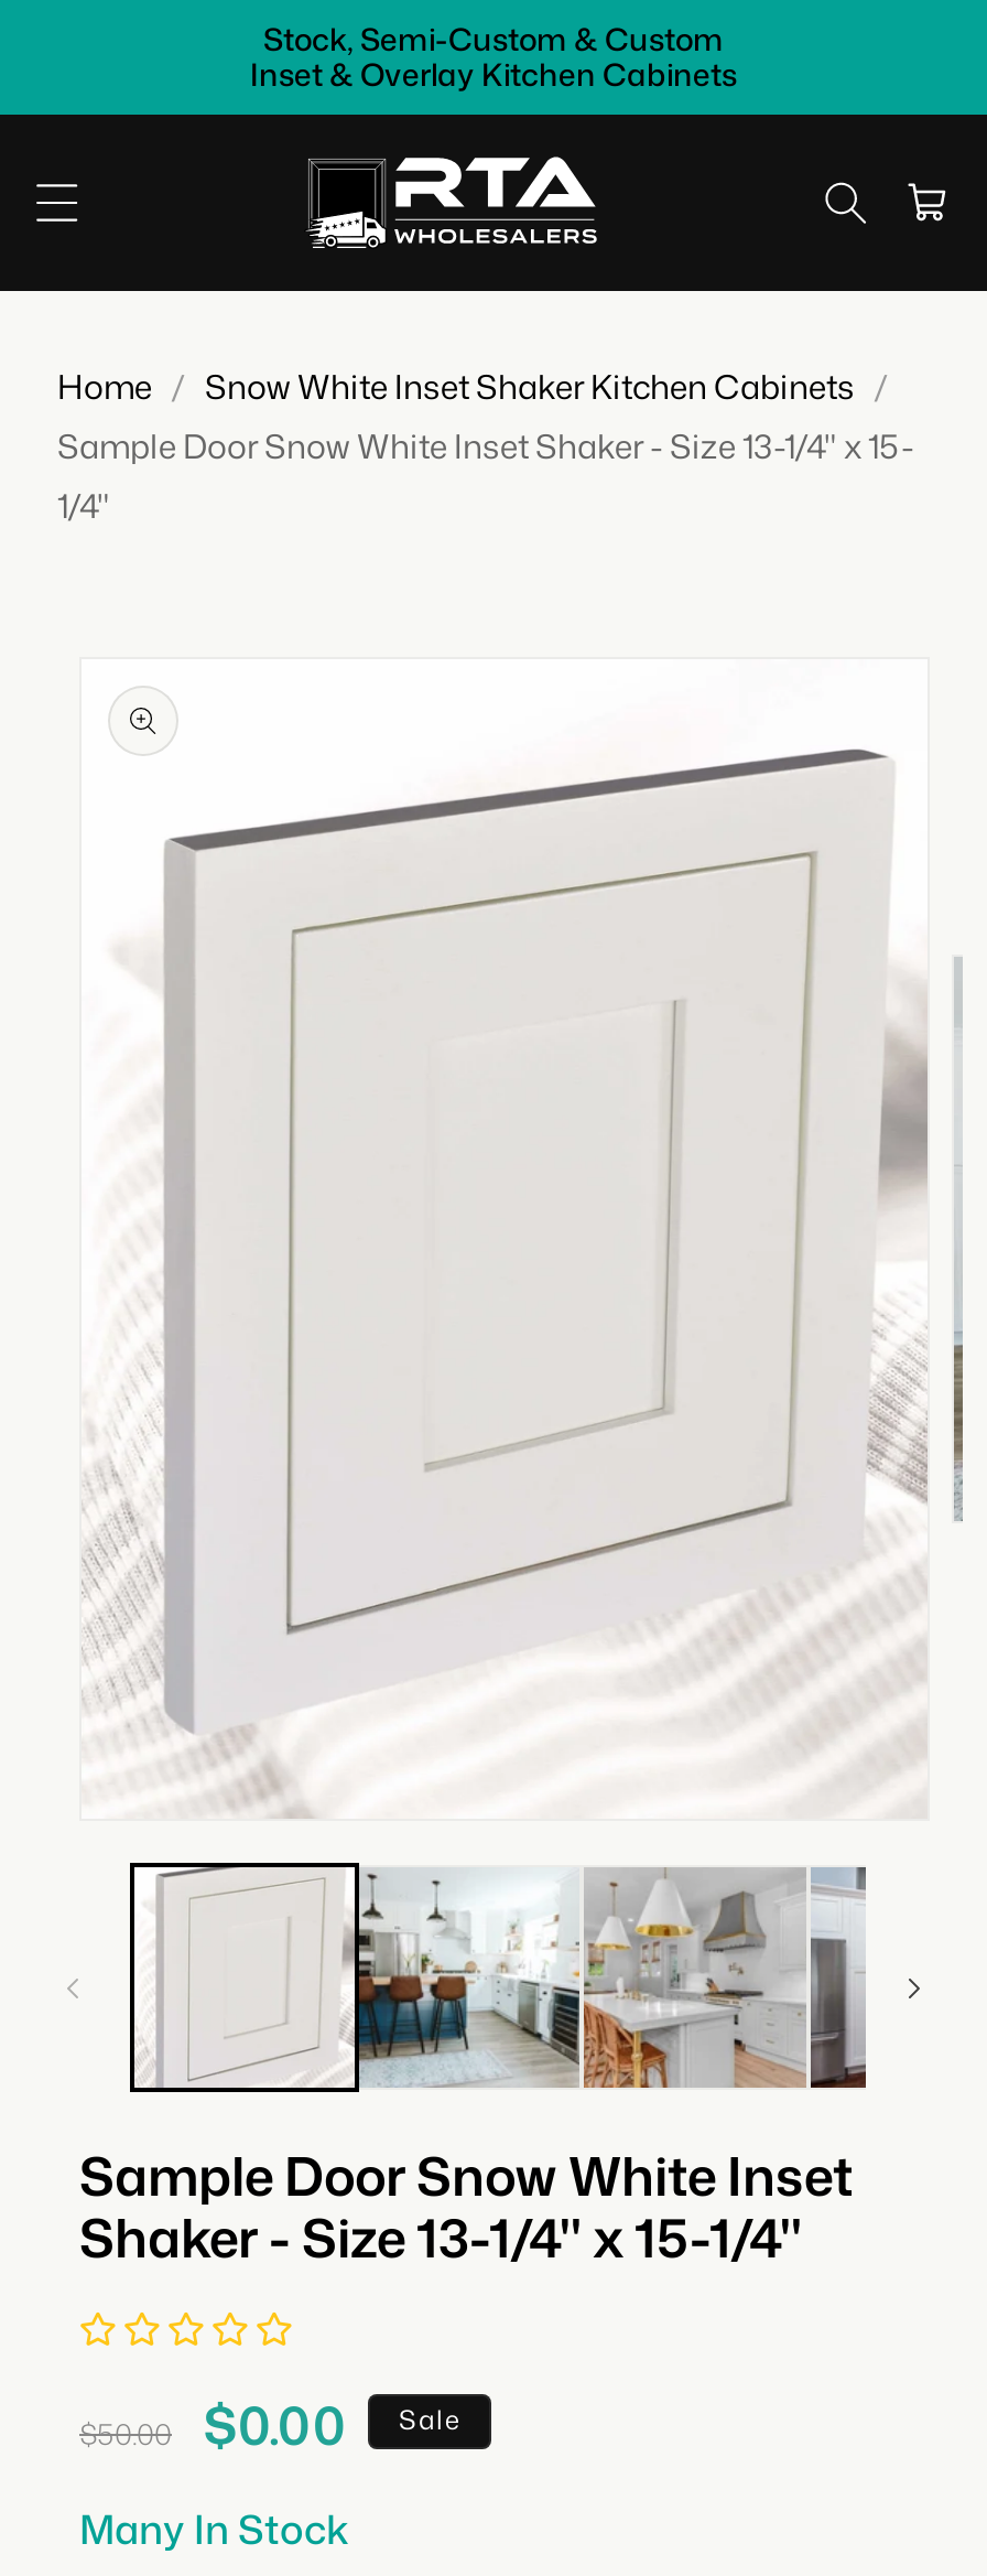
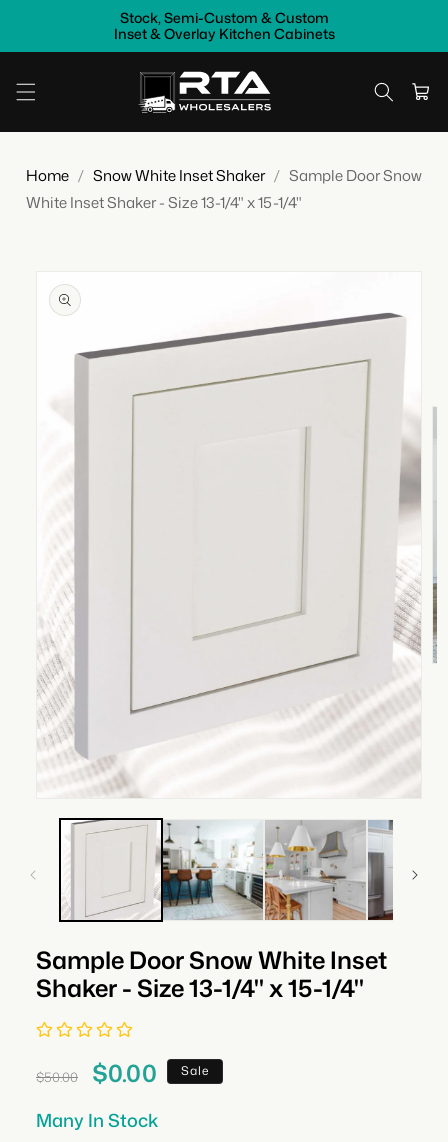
[57,364,916,529] Home / Snow White Inset Shaker Kitchen Cabinets / | Sample Door Snow White Inset Shaker - Size 13-1/4" x 15- | 1/4" -> [26,165,422,213] Home / Snow White Inset Shaker / Sample Door Snow | White Inset Shaker - Size 13-1/4" x 15-1/4"

